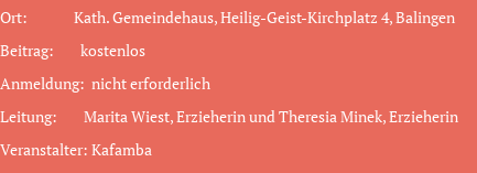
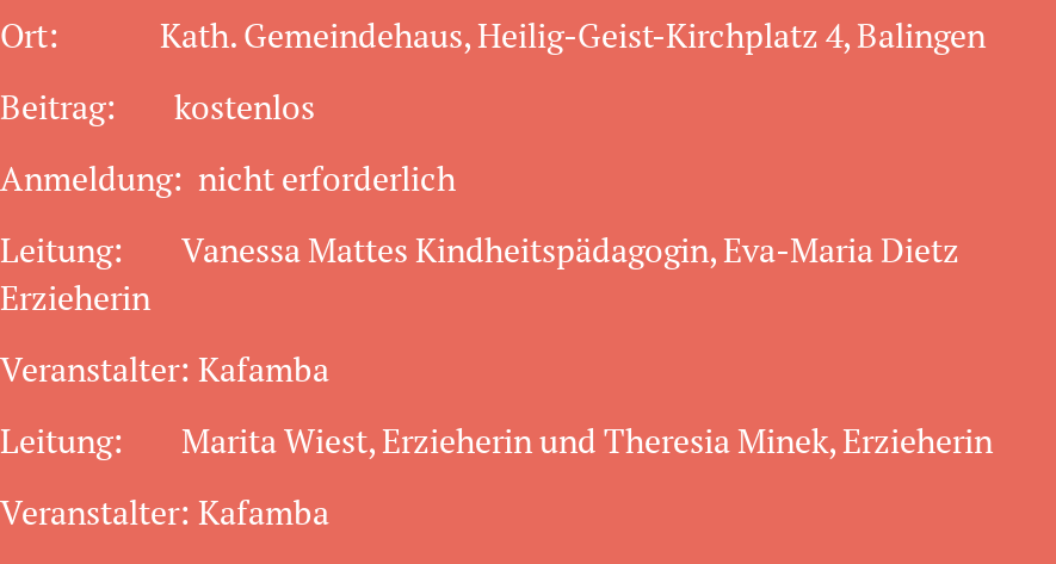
none -> [0,227,959,391] Leitung: Vanessa Mattes Kindheitspädagogin, Eva-Maria Dietz | Erzieherin | Veranstalter: Kafamba

